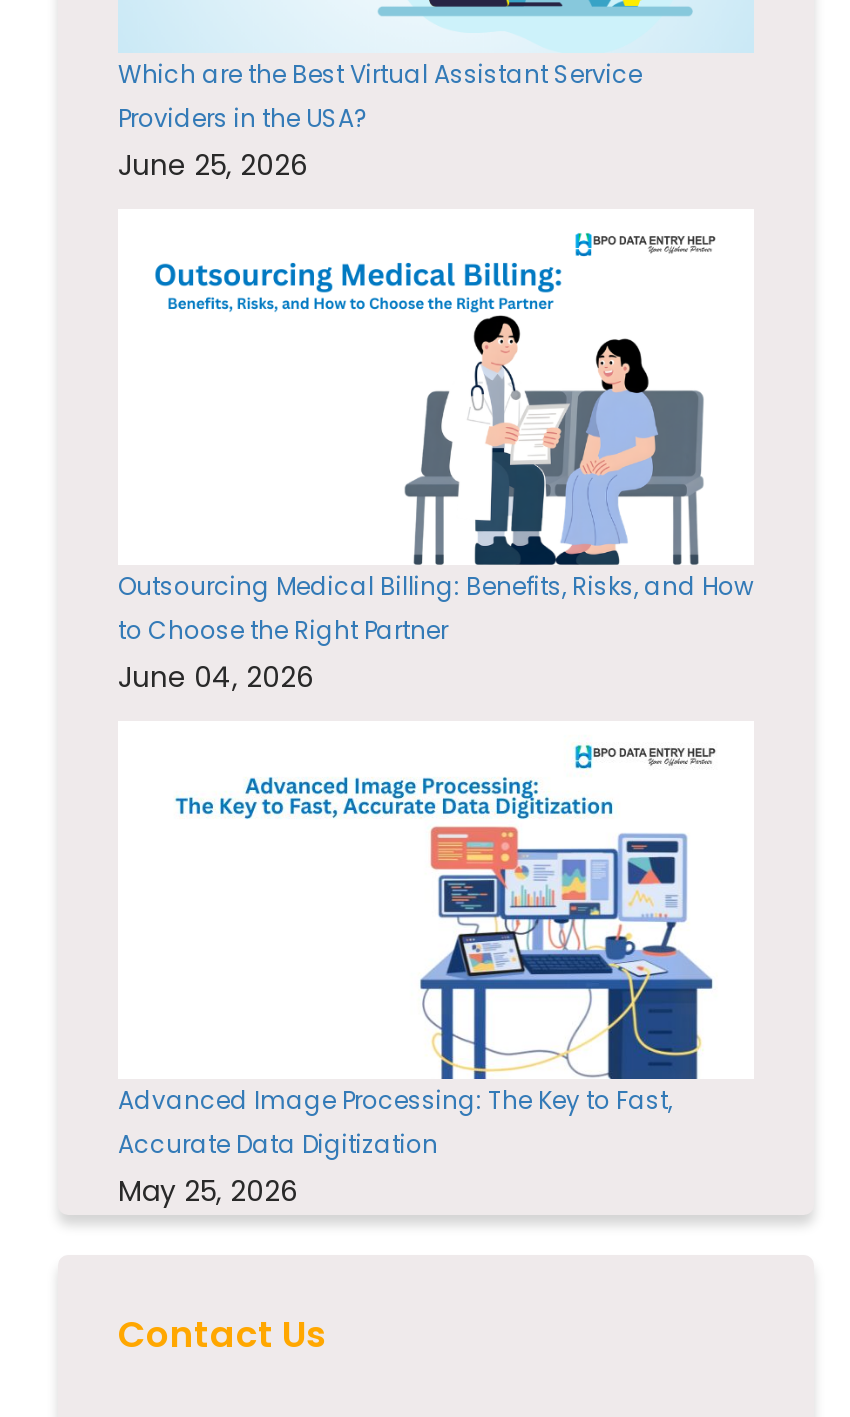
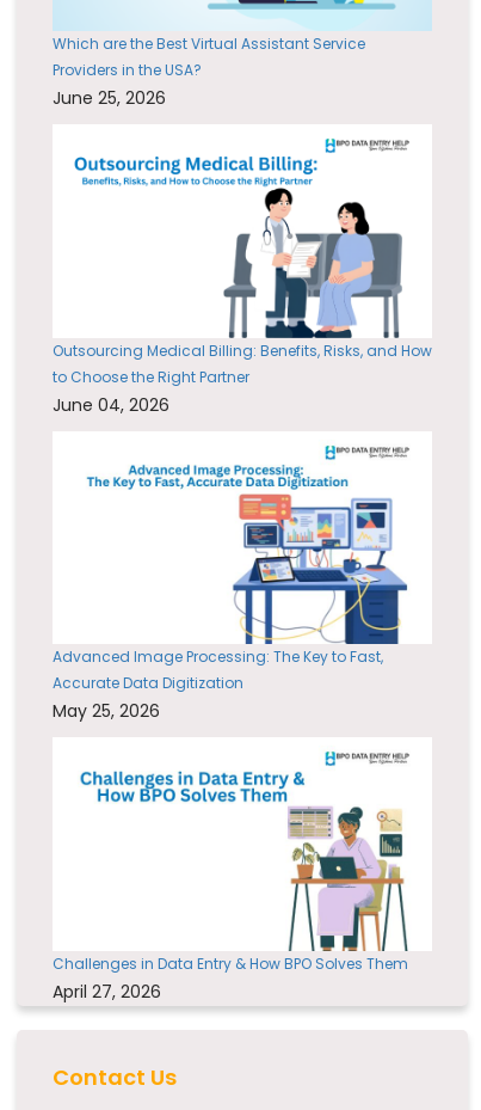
none -> [53,750,409,1004] [image] | Challenges in Data Entry & How BPO Solves Them | April 27, 2026

